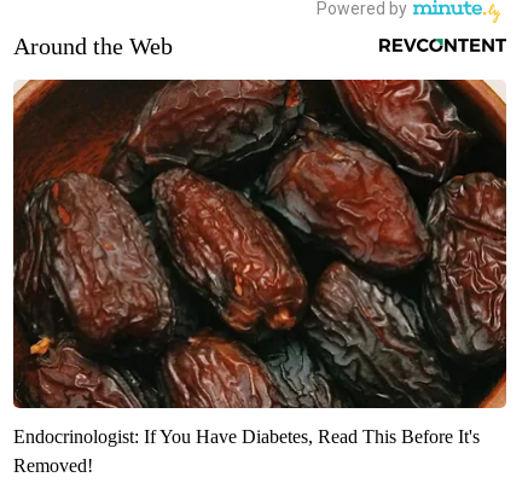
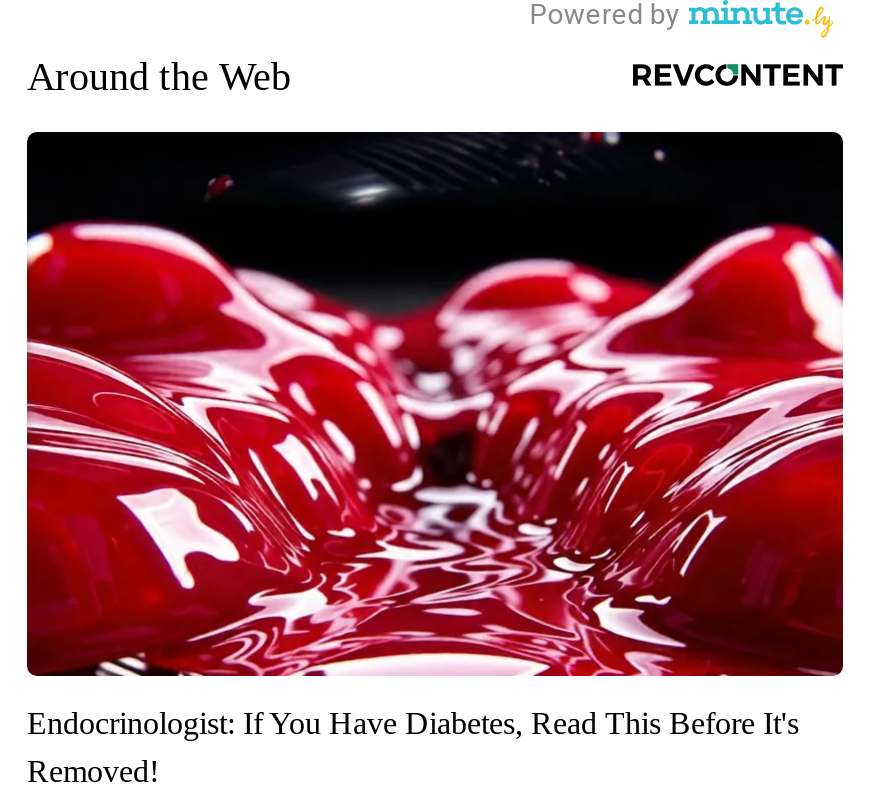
[12,78,507,409] [image] -> [25,130,845,678] [image]

